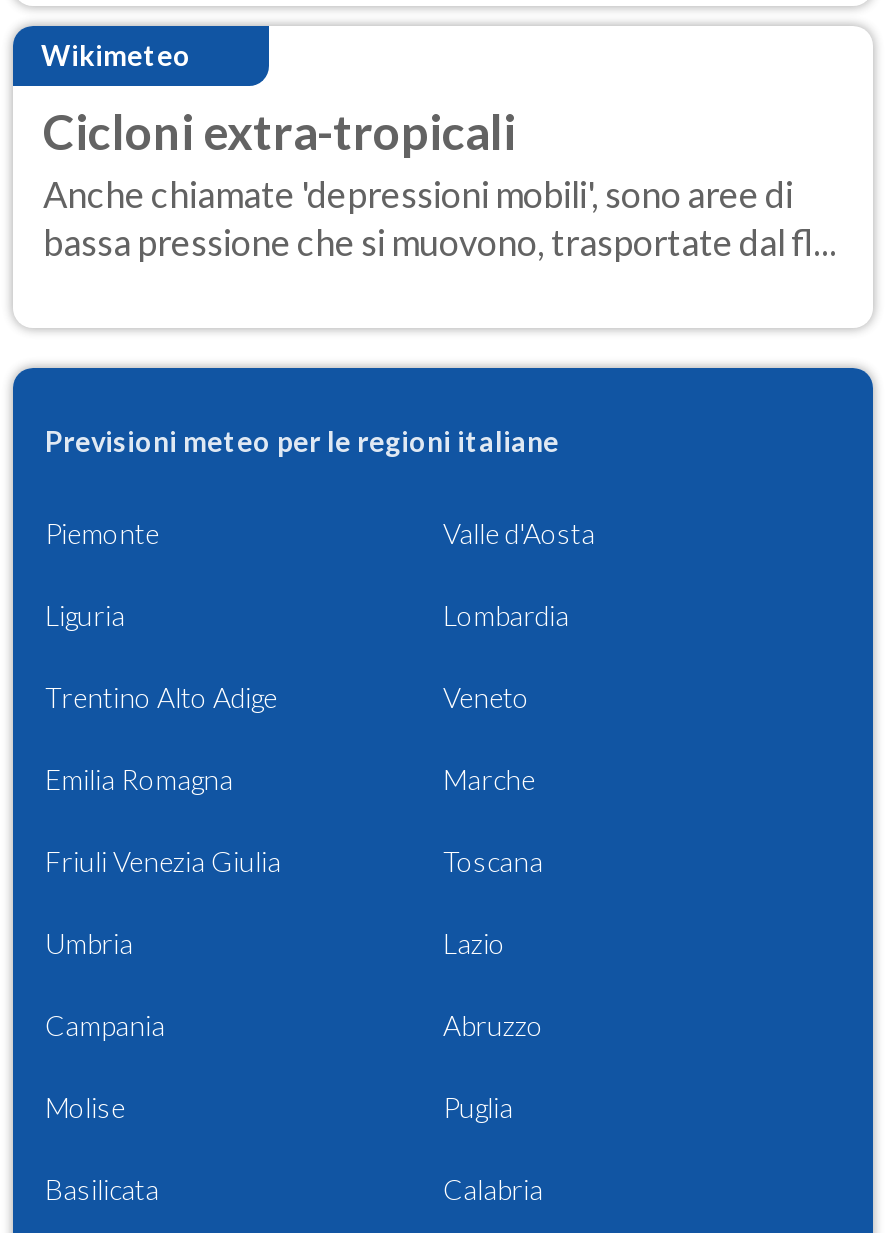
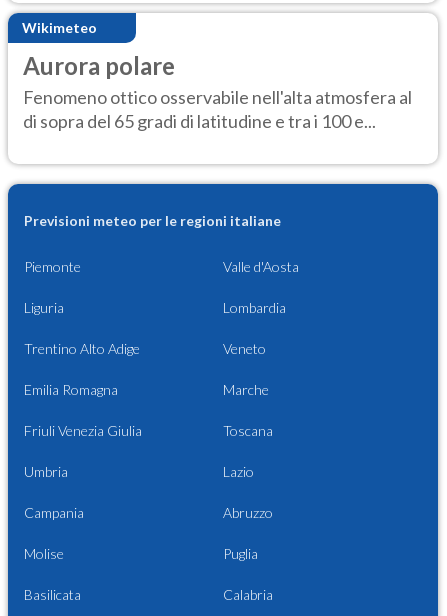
[43,102,837,265] Cicloni extra-tropicali | Anche chiamate 'depressioni mobili', sono aree di | bassa pressione che si muovono, trasportate dal fl... -> [23,51,412,132] Aurora polare | Fenomeno ottico osservabile nell'alta atmosfera al | di sopra del 65 gradi di latitudine e tra i 100 e...

